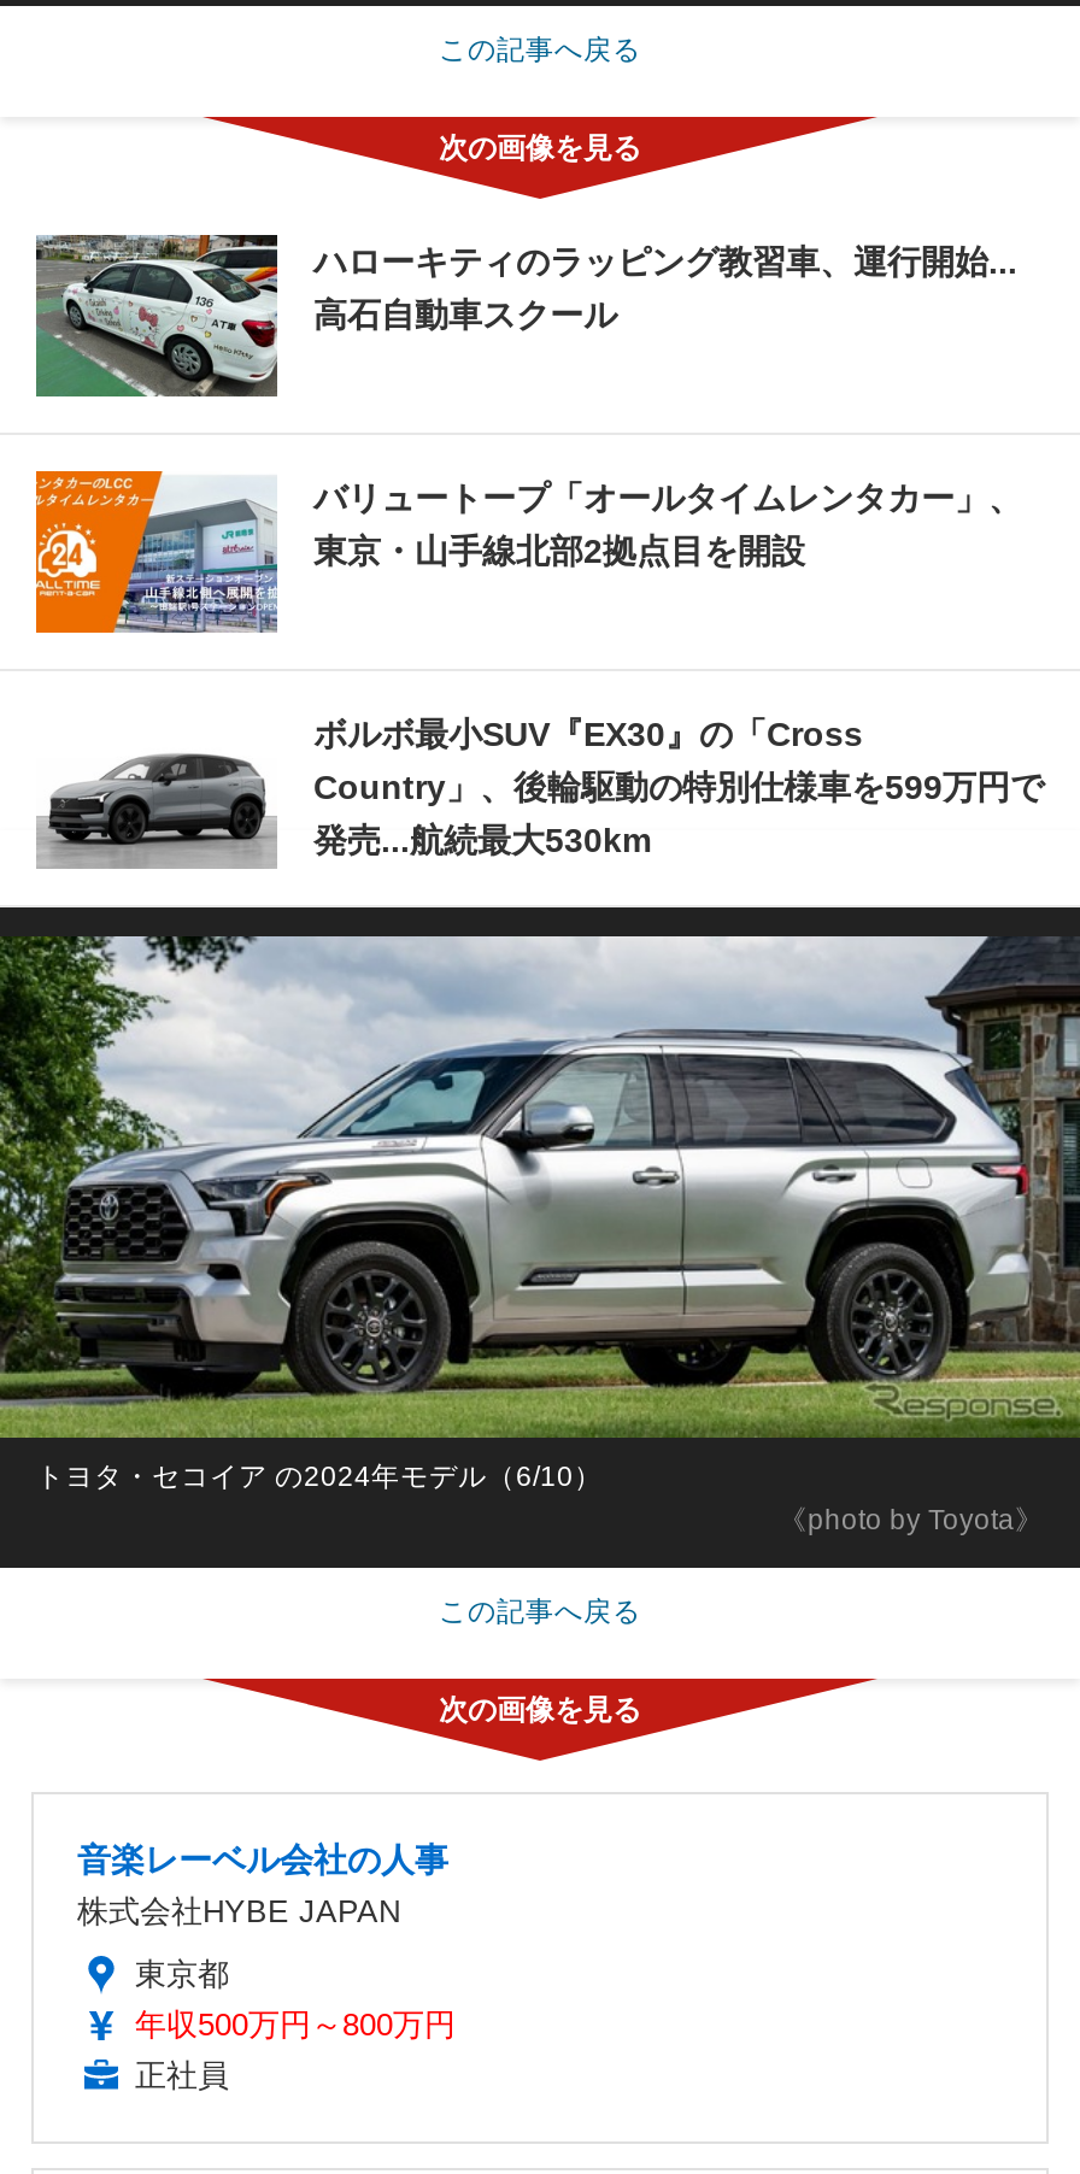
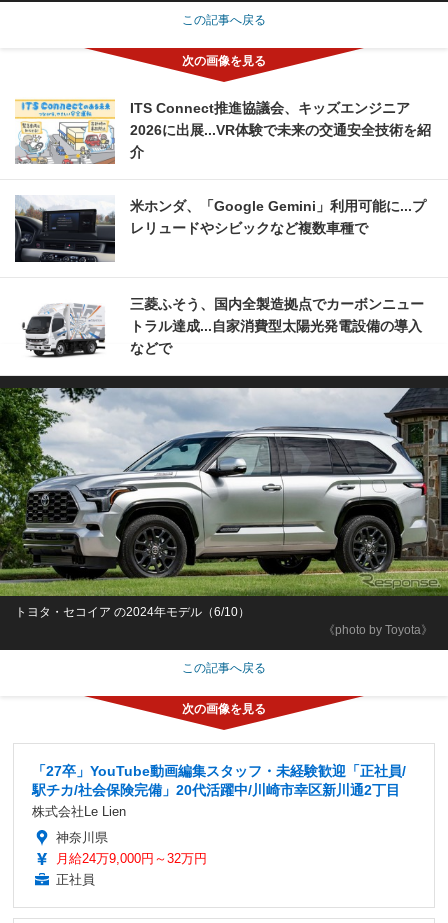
[34,233,1017,399] [image] | ハローキティのラッピング教習車、運行開始... | 高石自動車スクール -> [15,97,431,165] [image] | ITS Connect推進協議会、キッズエンジニア | 2026に出展...VR体験で未来の交通安全技術を紹 | 介
[34,469,1022,635] [image] | バリュートープ「オールタイムレンタカー」、 | 東京・山手線北部2拠点目を開設 -> [14,195,426,263] [image] | 米ホンダ、「Google Gemini」利用可能に...プ | レリュードやシビックなど複数車種で
[36,716,1044,869] [image] | ボルボ最小SUV『EX30』の「Cross | Country」、後輪駆動の特別仕様車を599万円で | 発売...航続最大530km -> [16,296,424,359] [image] | 三菱ふそう、国内全製造拠点でカーボンニュー | トラル達成...自家消費型太陽光発電設備の導入 | などで
[77,1841,448,1930] 音楽レーベル会社の人事 | 株式会社HYBE JAPAN -> [32,763,406,819] 「27卒」YouTube動画編集スタッフ・未経験歓迎「正社員/ | 駅チカ/社会保険完備」20代活躍中/川崎市幸区新川通2丁目 | 株式会社Le Lien
[135,1956,456,2043] 東京都 | 年収500万円～800万円 -> [56,830,207,866] 神奈川県 | 月給24万9,000円～32万円

